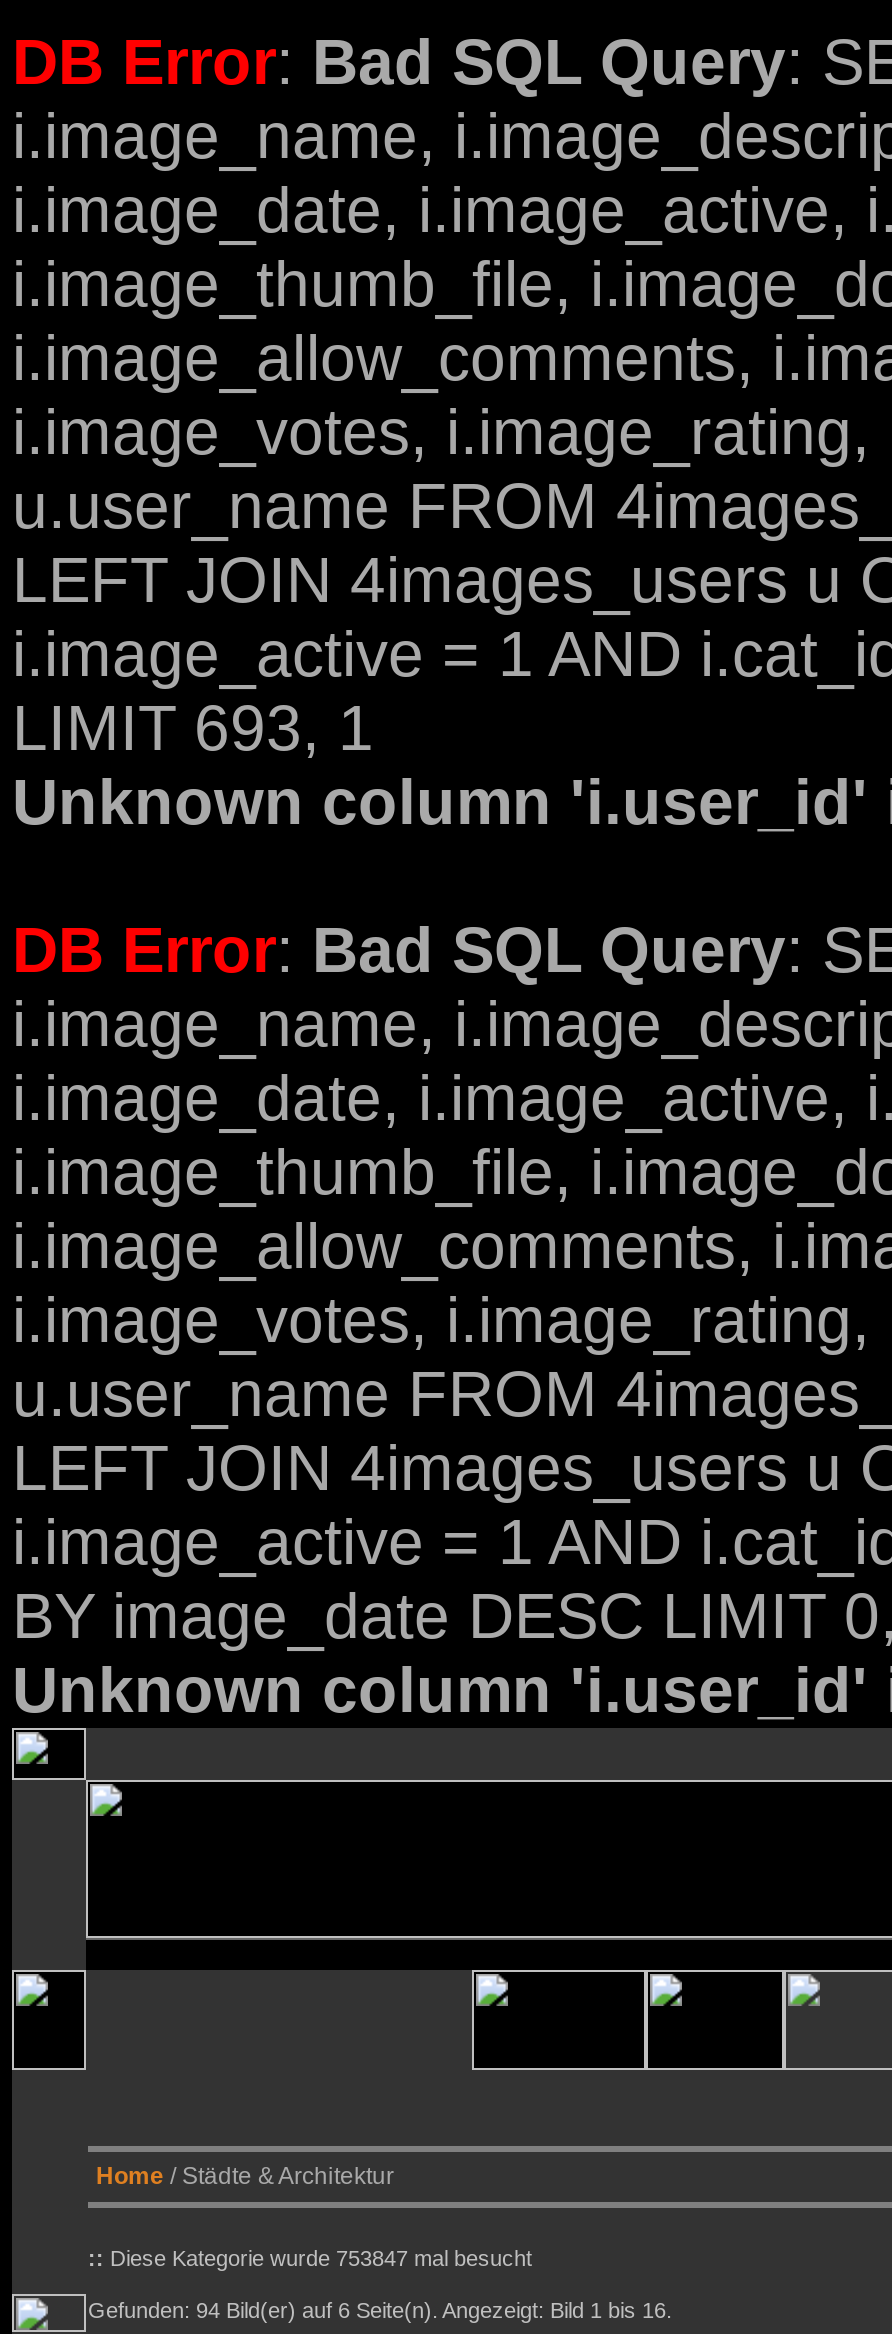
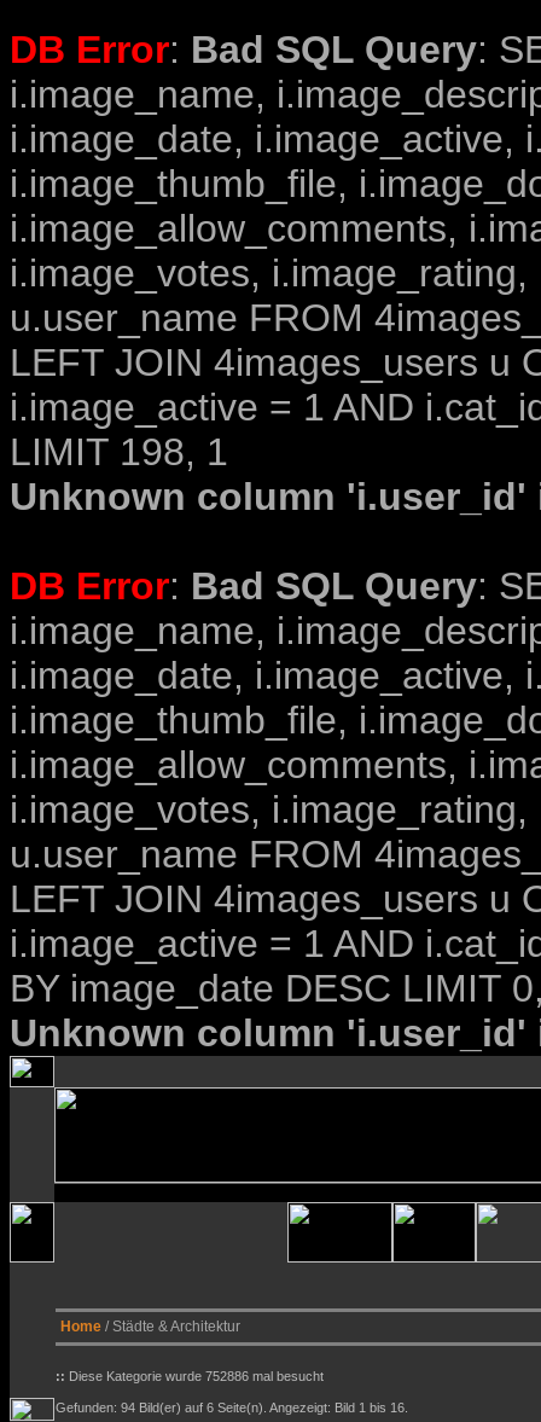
[12,692,374,764] LIMIT 693, 1 -> [10,430,228,474] LIMIT 198, 1
[88,2246,532,2270] :: Diese Kategorie wurde 753847 mal besucht -> [56,1369,324,1383] :: Diese Kategorie wurde 752886 mal besucht

